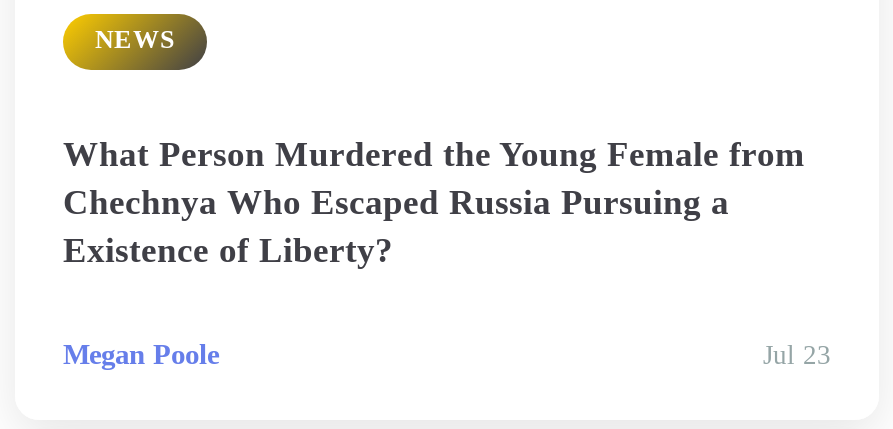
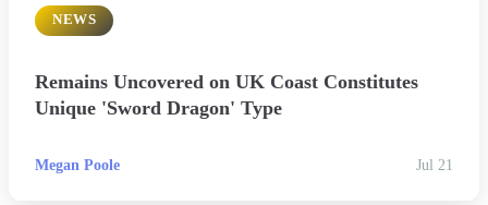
[63,134,805,270] What Person Murdered the Young Female from | Chechnya Who Escaped Russia Pursuing a | Existence of Liberty? -> [35,71,418,119] Remains Uncovered on UK Coast Constitutes | Unique 'Sword Dragon' Type
[763,339,831,369] Jul 23 -> [416,157,453,173] Jul 21

